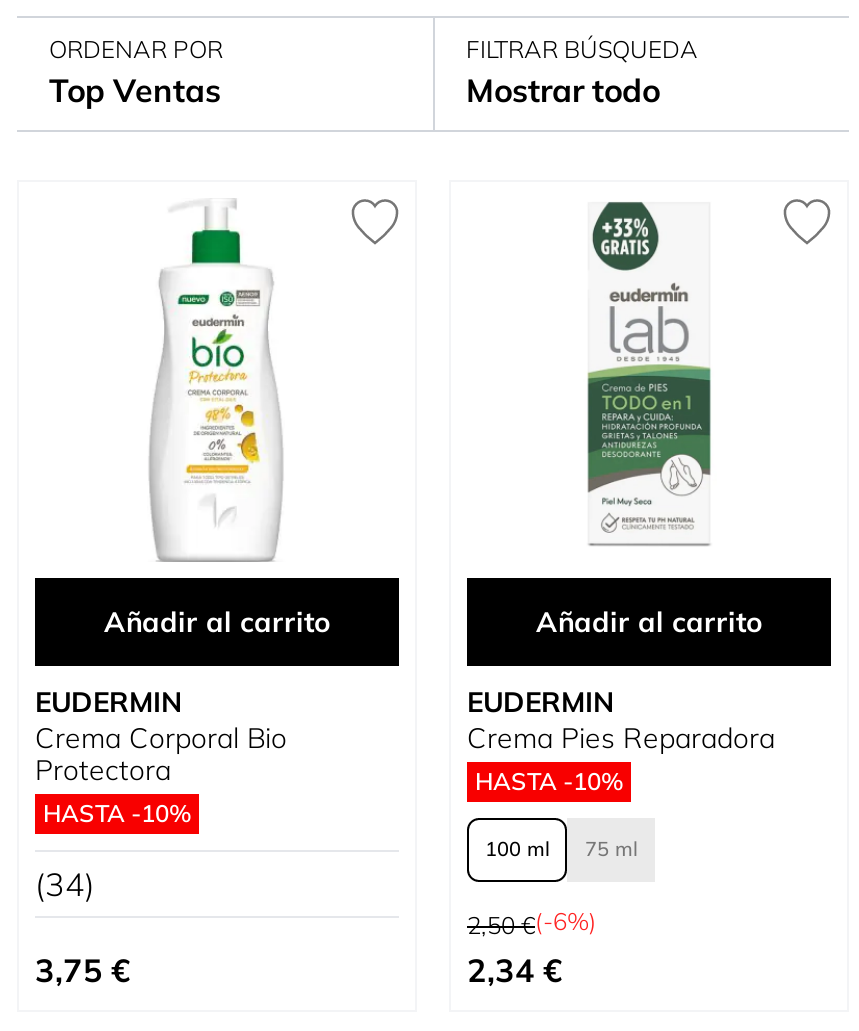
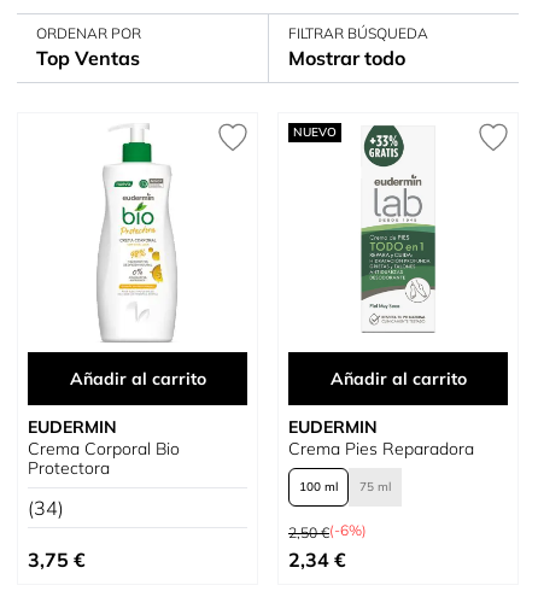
none -> [293,124,337,140] NUEVO
[475,766,623,796] HASTA -10% -> none
[43,798,191,828] HASTA -10% -> none

